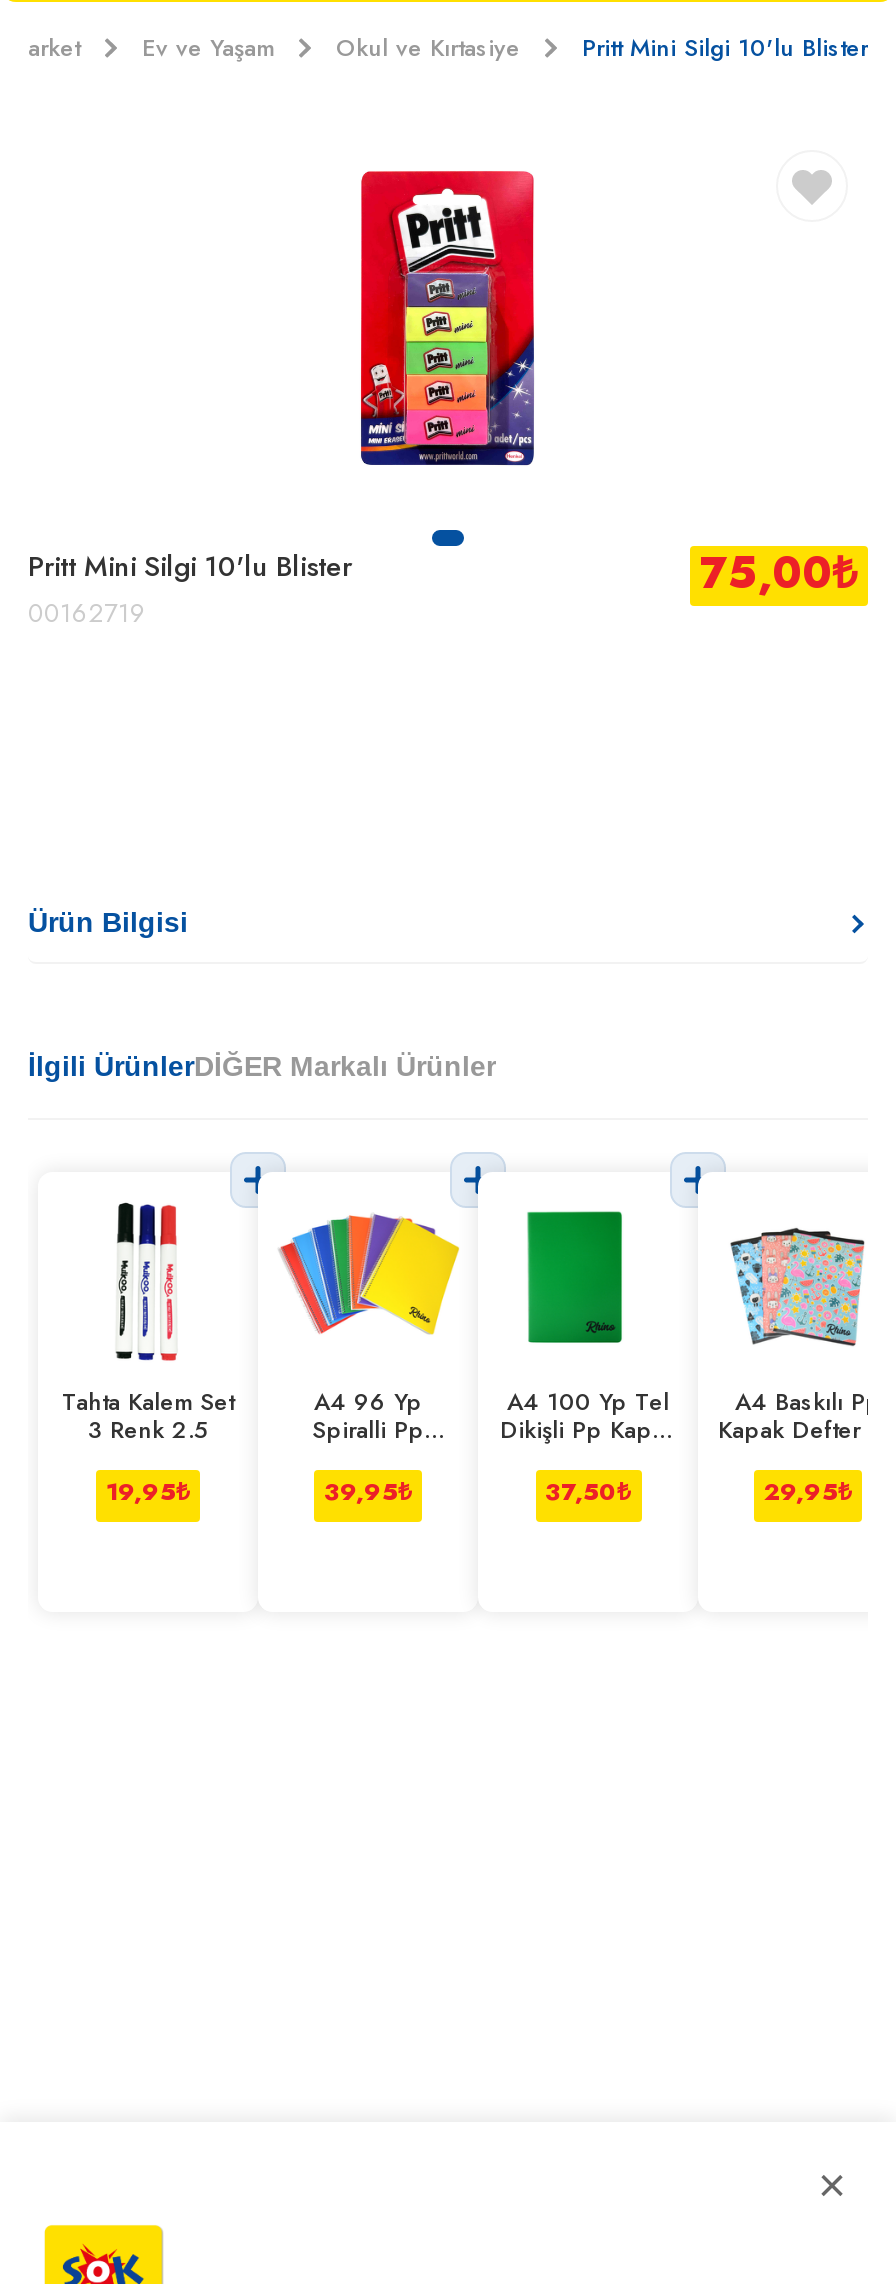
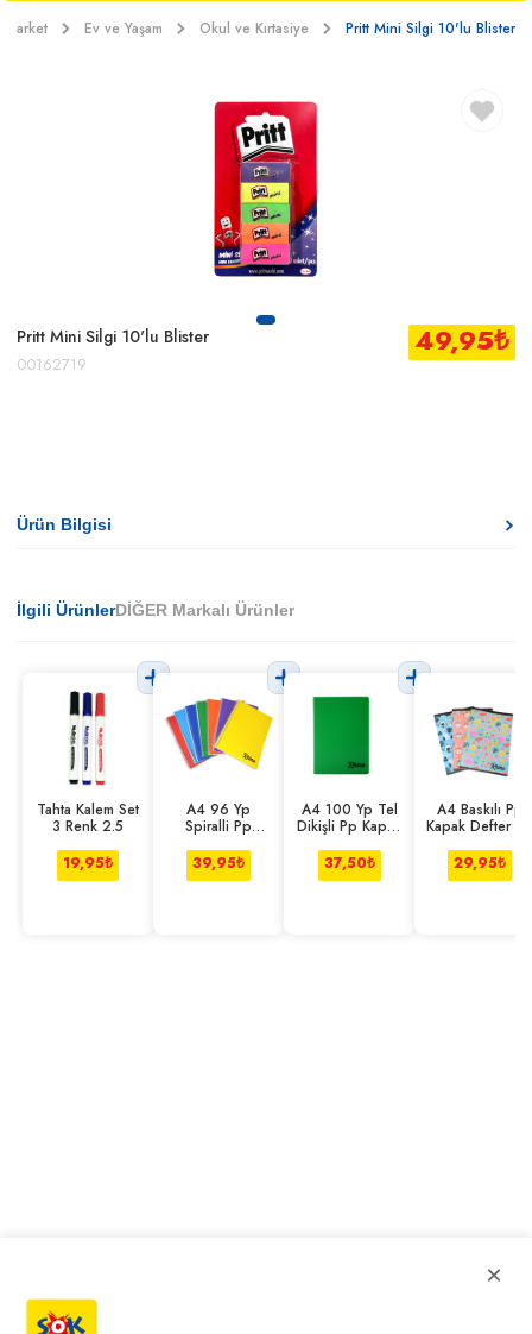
[700,540,858,604] 75,00₺ -> [414,321,509,359] 49,95₺

